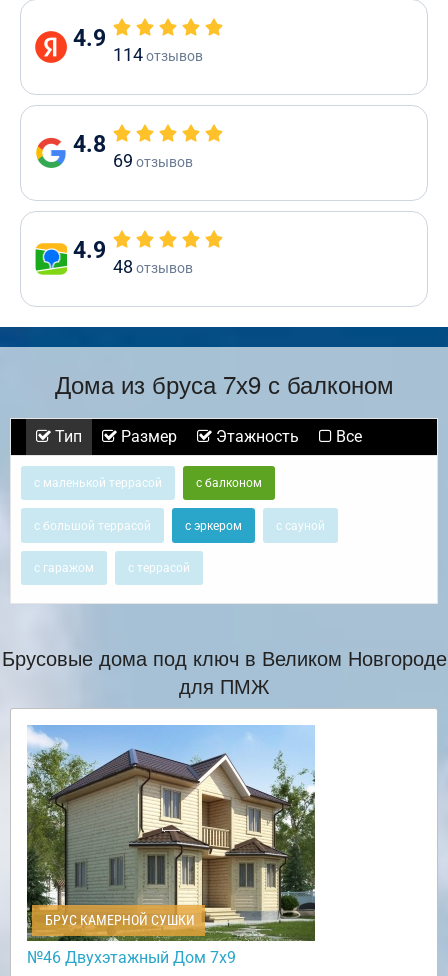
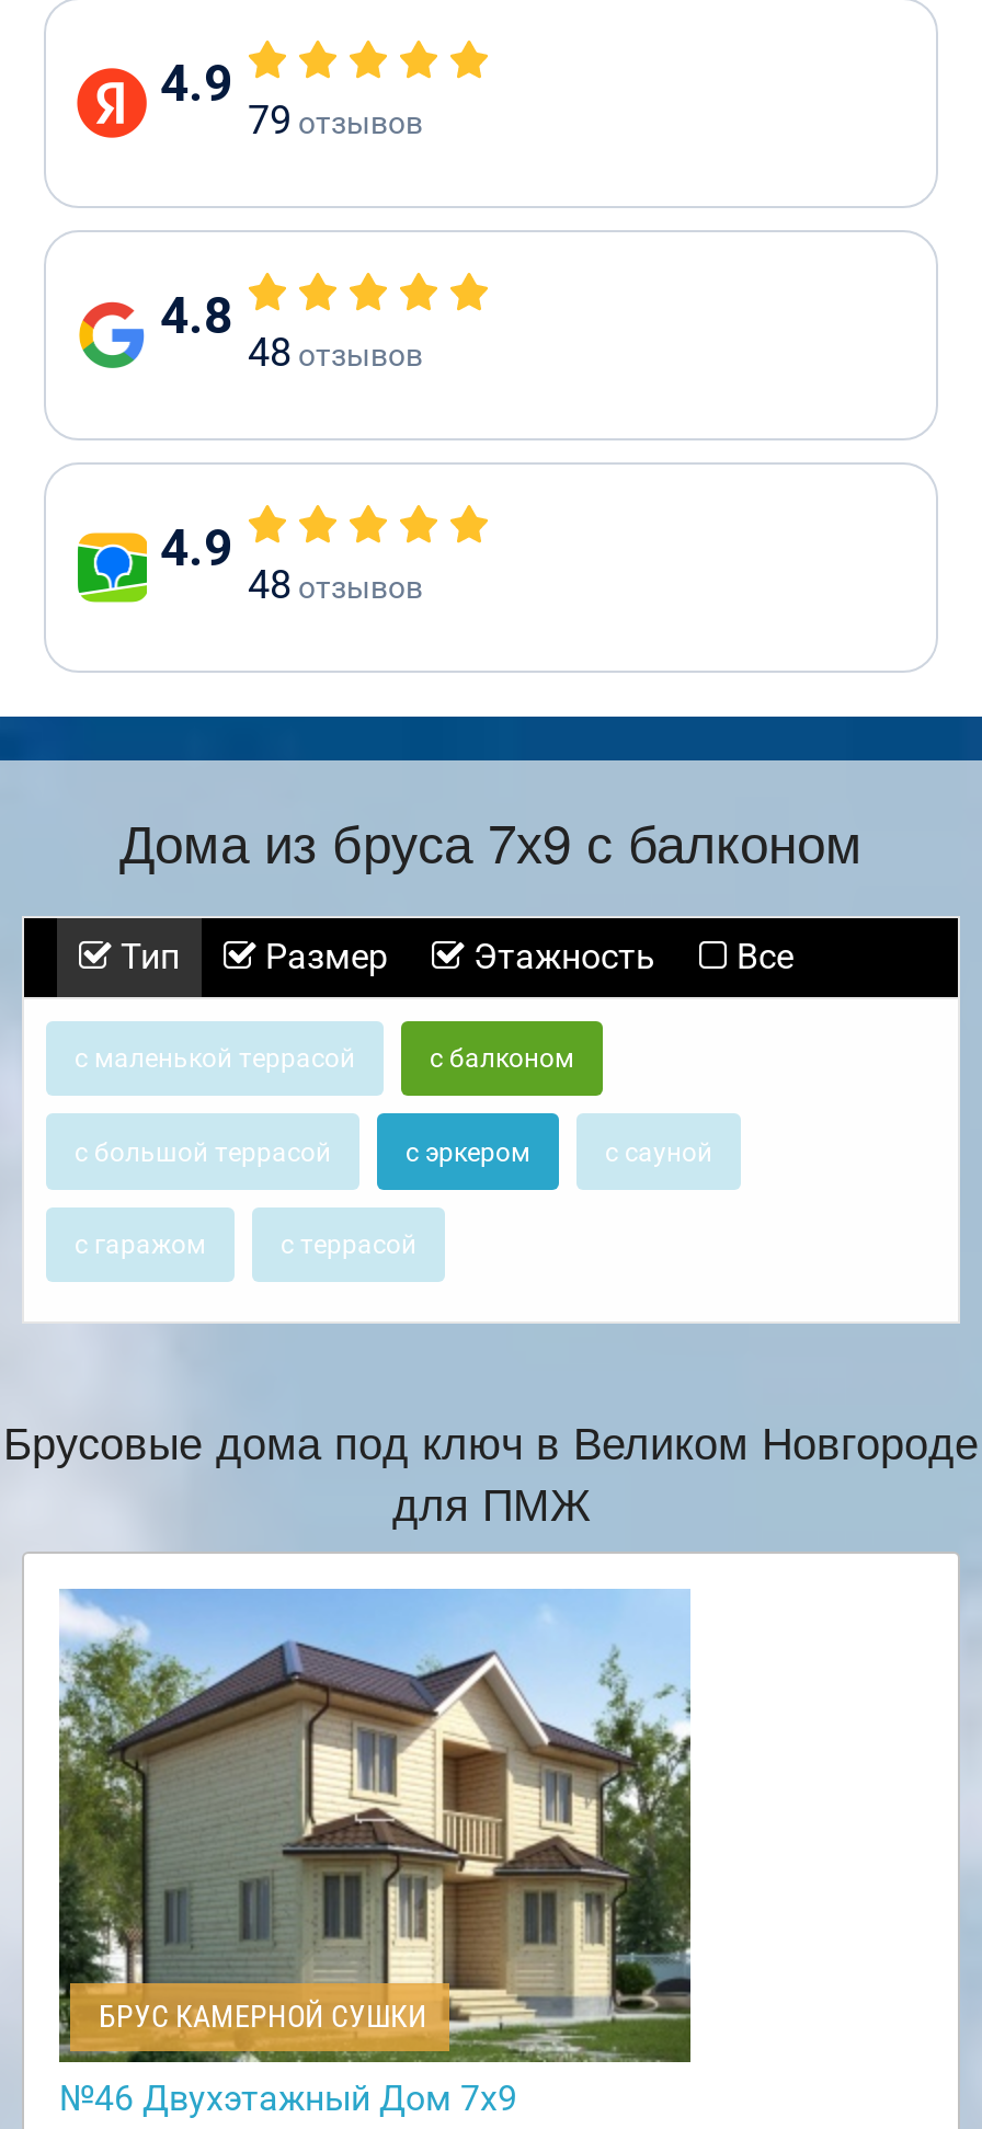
[113,44,203,65] 114 отзывов -> [248,96,423,142] 79 отзывов
[113,150,193,171] 69 отзывов -> [248,329,423,375] 48 отзывов

